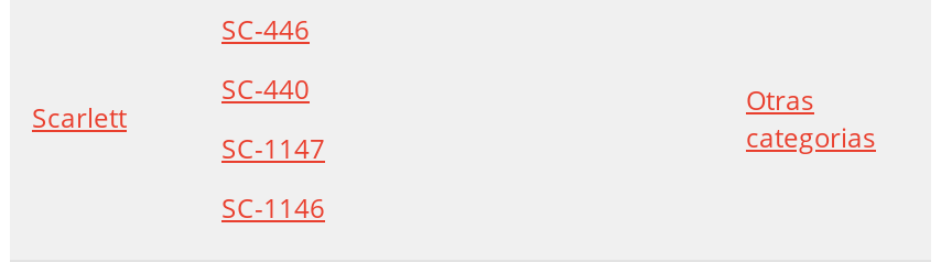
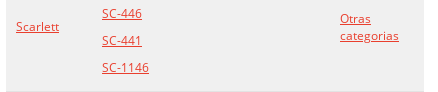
[221,70,325,167] SC-440 | SC-1147 -> [102,32,142,49] SC-441

